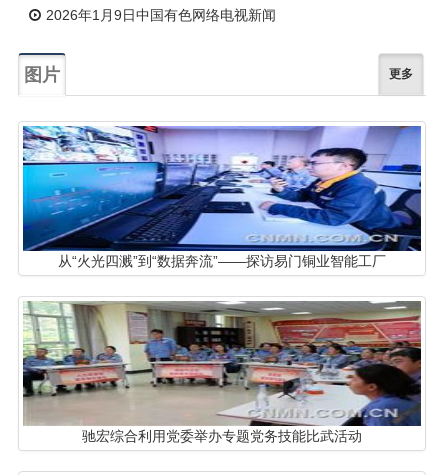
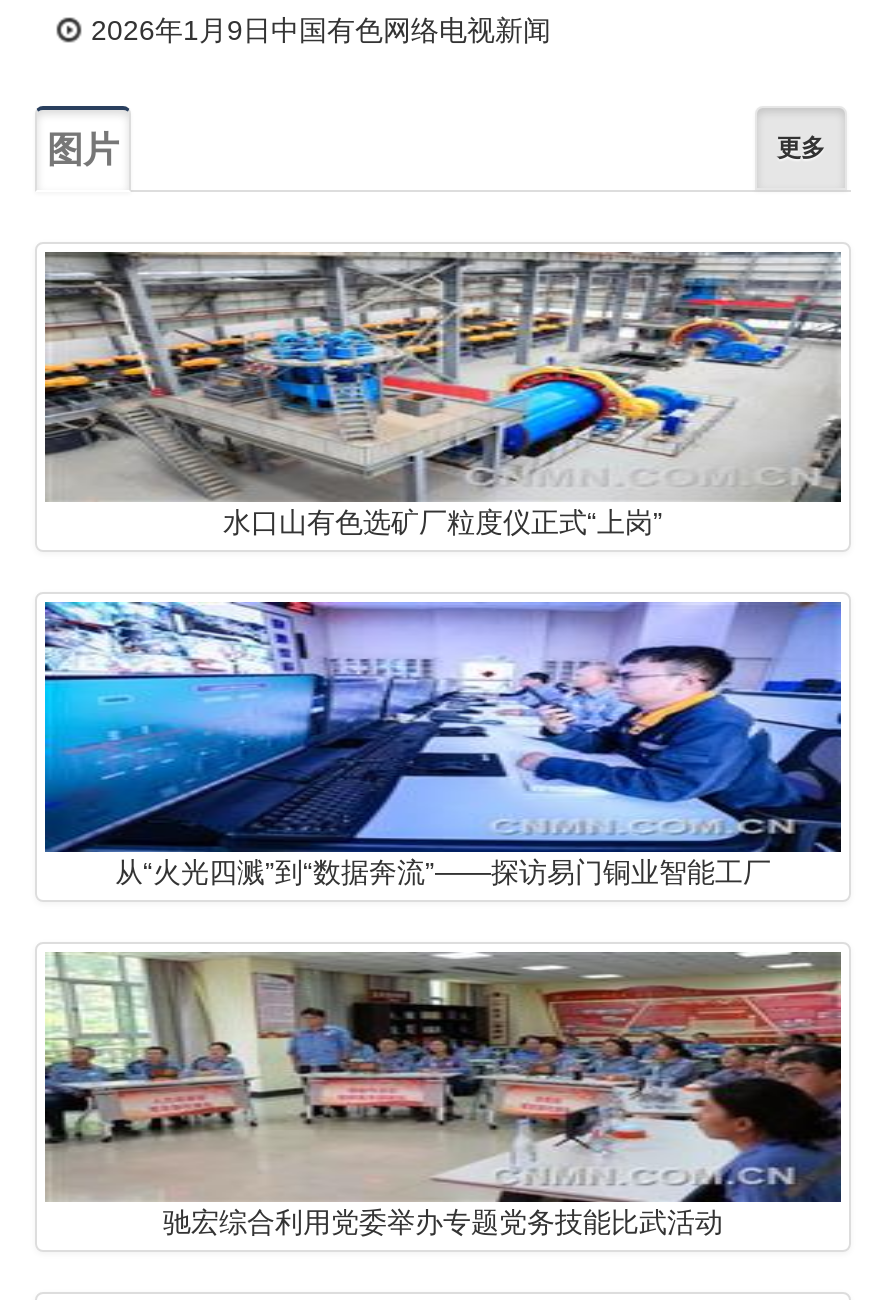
none -> [43,250,843,538] [image] | 水口山有色选矿厂粒度仪正式“上岗”

